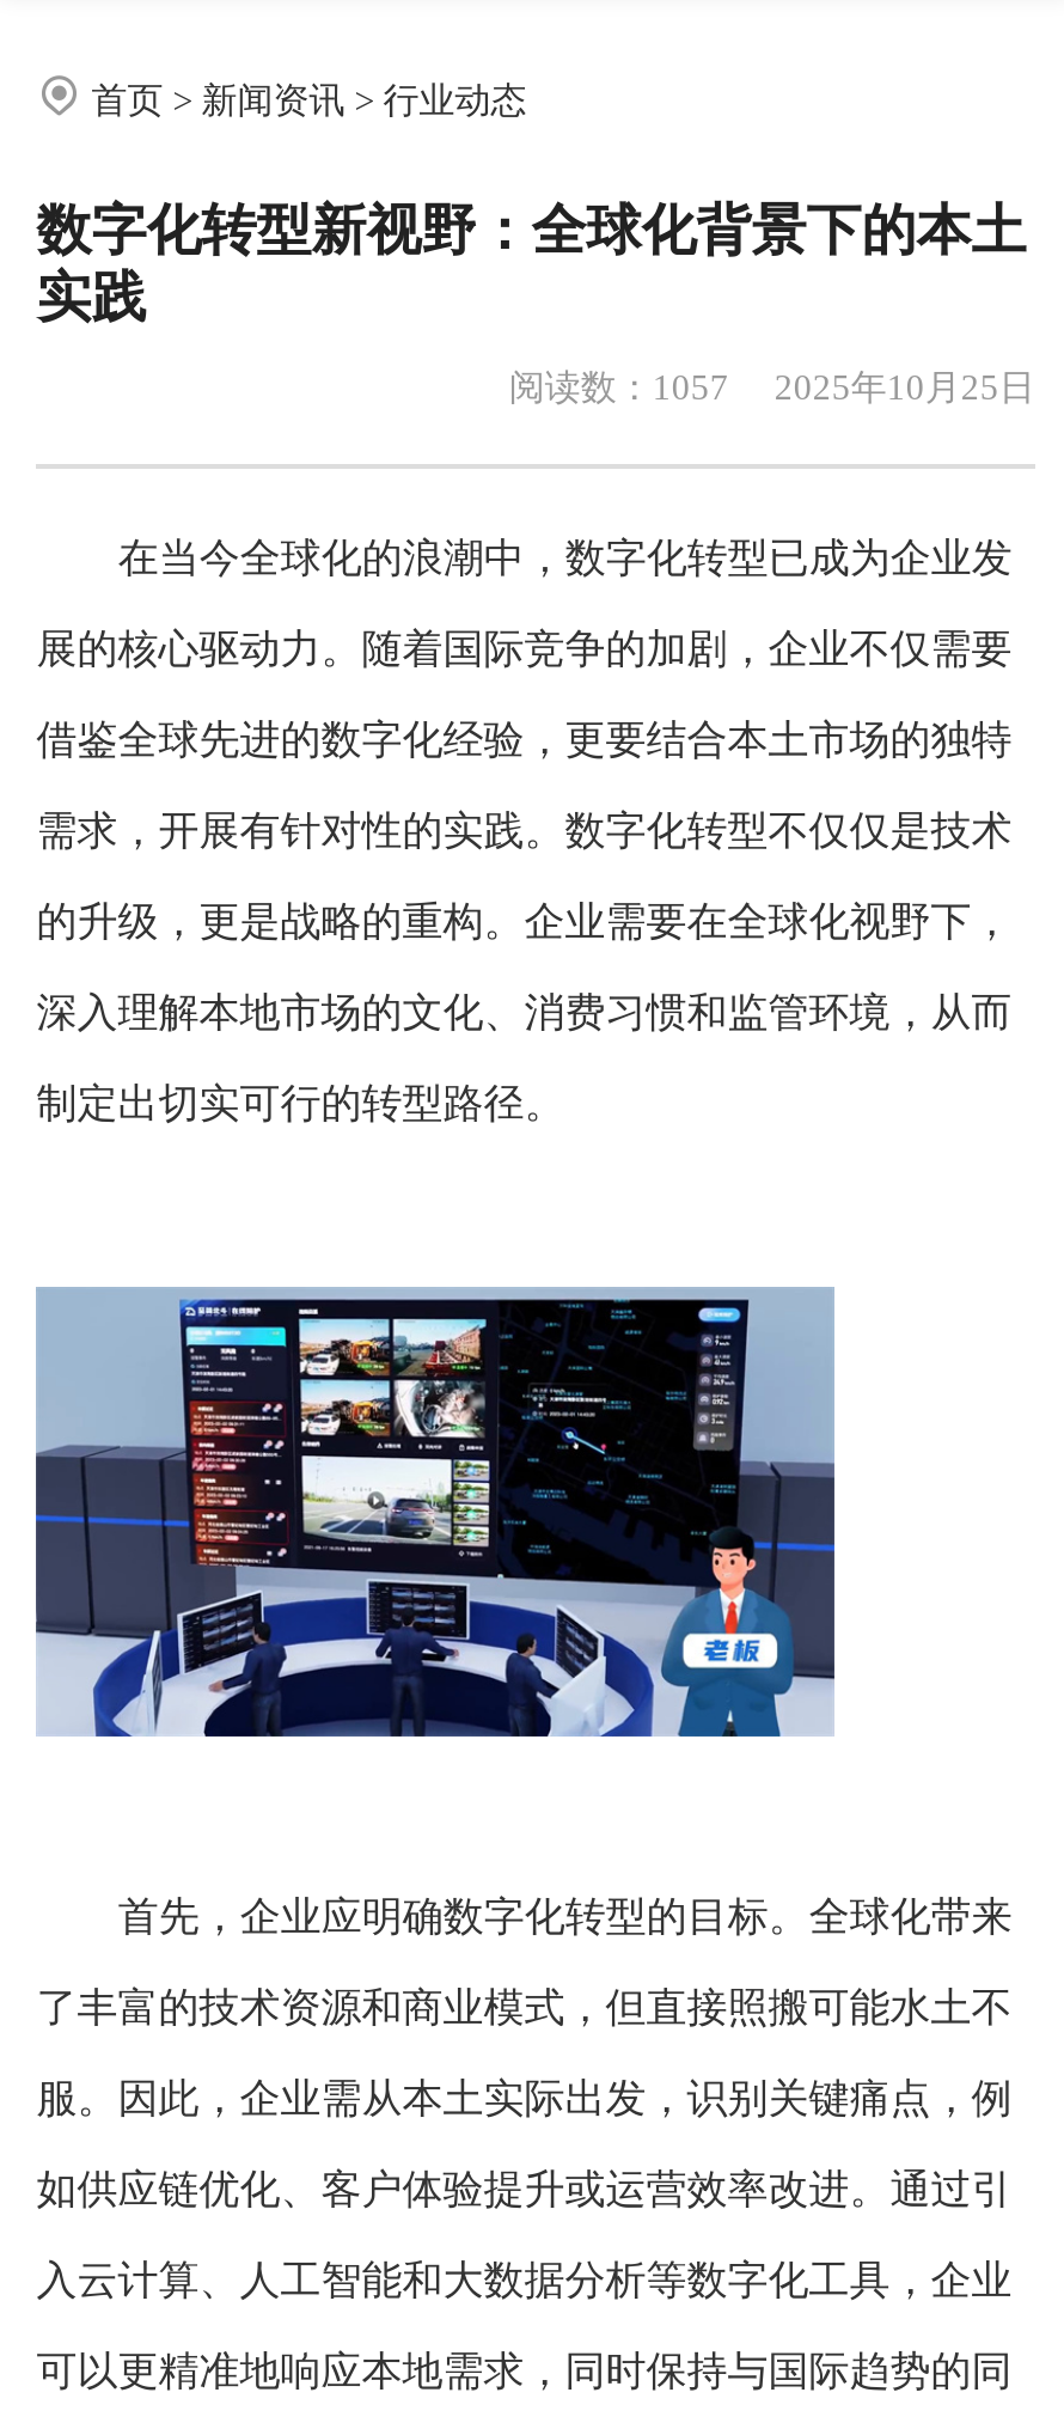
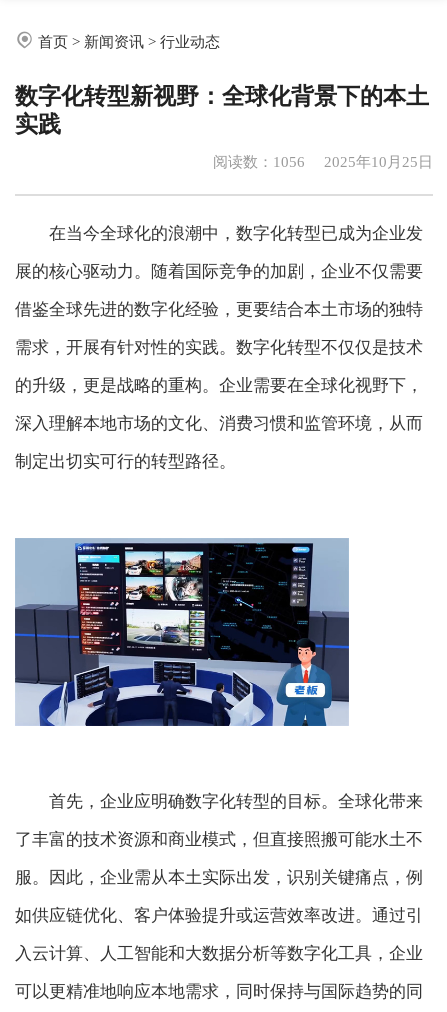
[509,367,1035,407] 阅读数：1057 2025年10月25日 -> [213,153,433,170] 阅读数：1056 2025年10月25日

